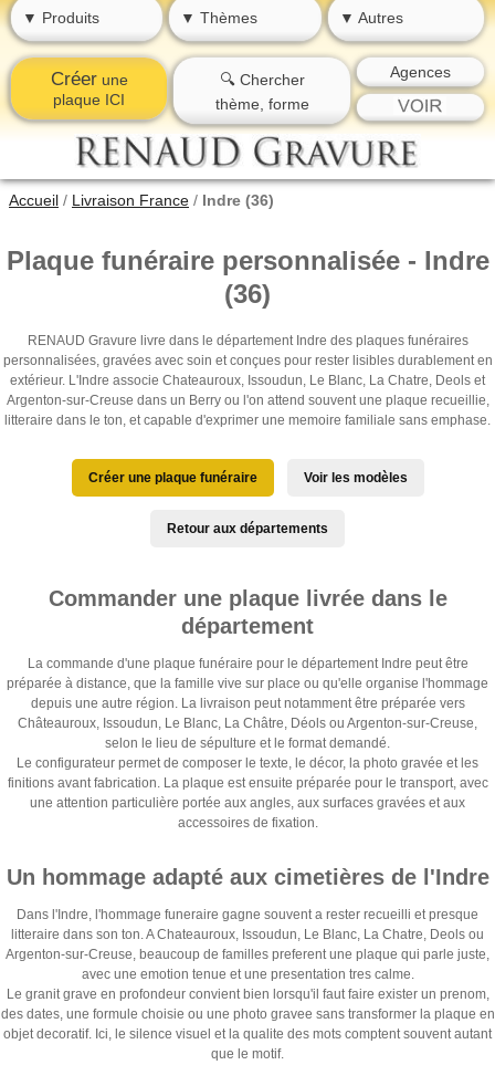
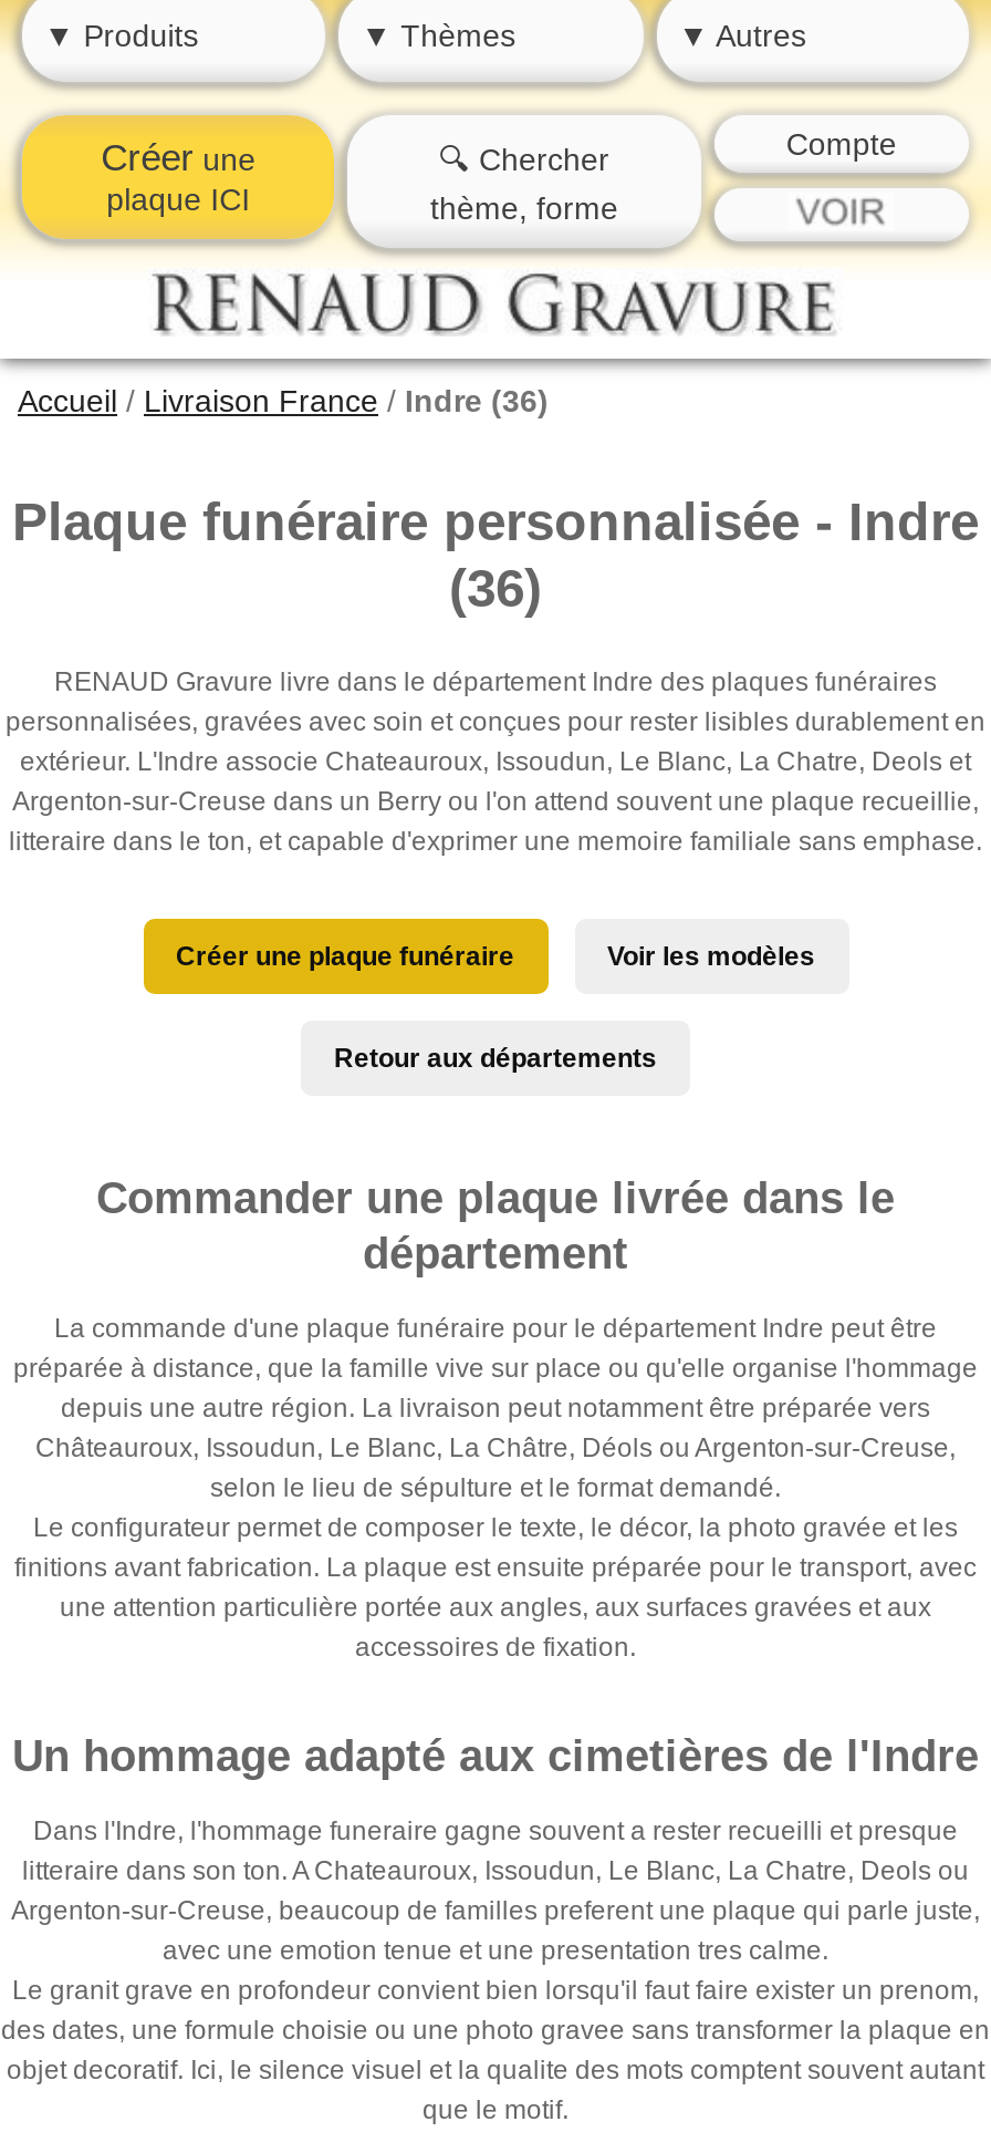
[390,63,451,81] Agences -> [786,126,897,162] Compte

